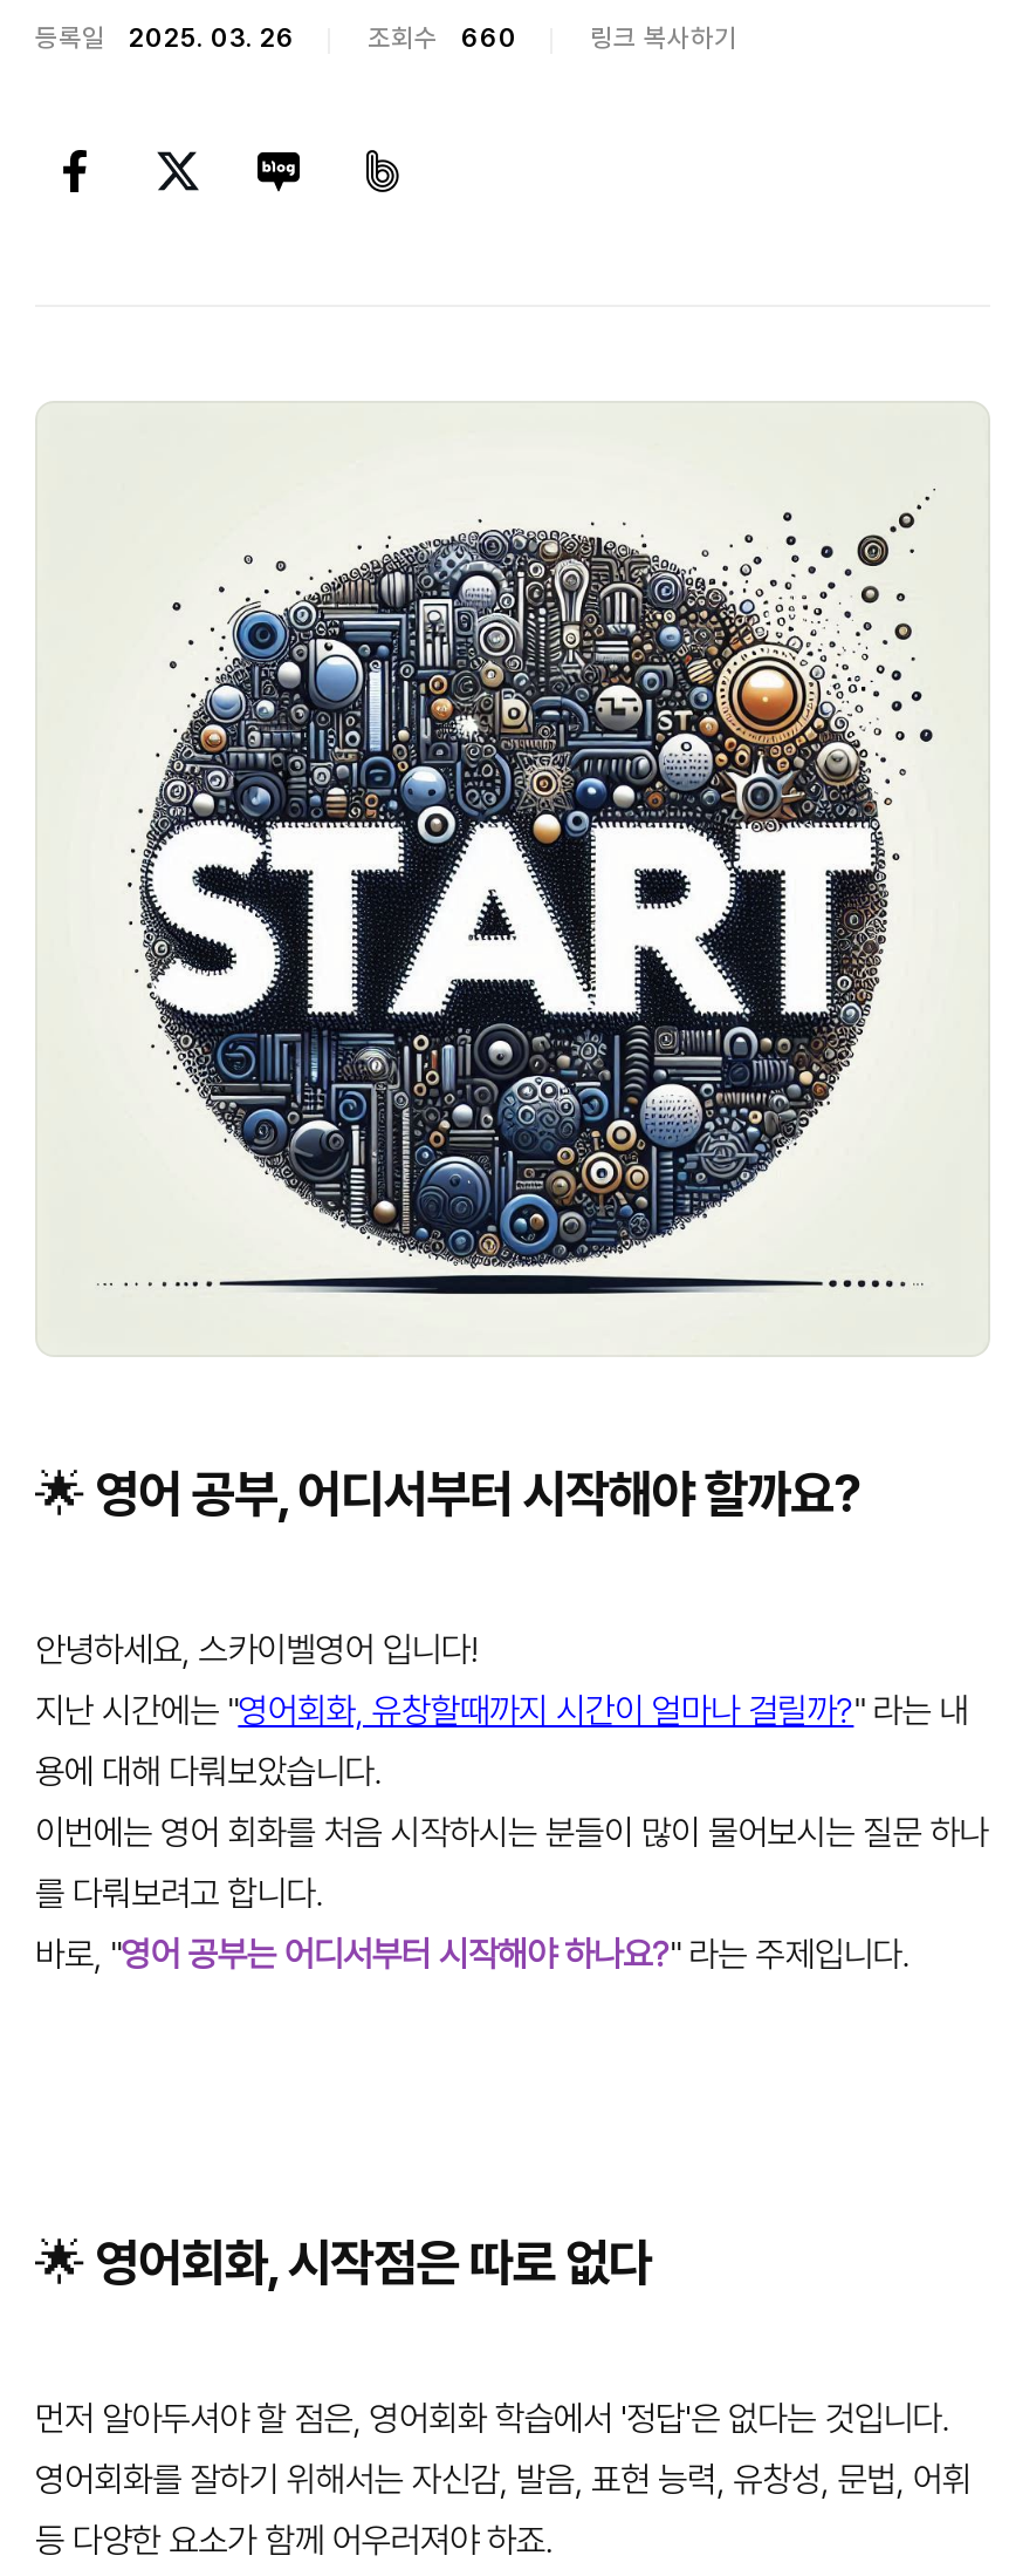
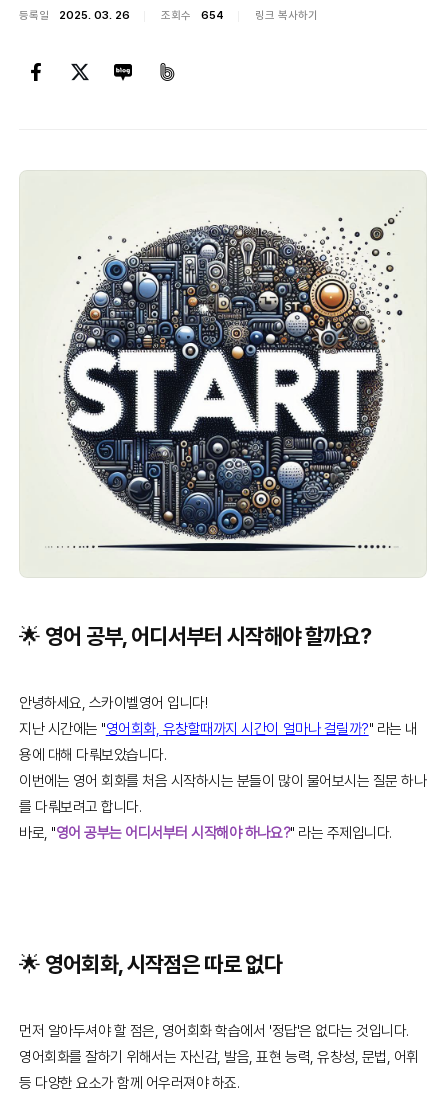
[368,23,517,54] 조회수 660 -> [161,9,224,22] 조회수 654

